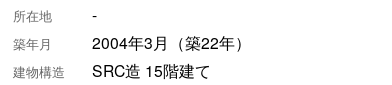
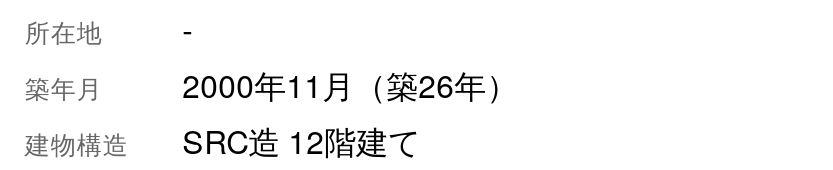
[92,31,251,53] 2004年3月（築22年） -> [182,62,518,106] 2000年11月（築26年）
[13,59,211,81] 建物構造 SRC造 15階建て -> [25,118,420,162] 建物構造 SRC造 12階建て

